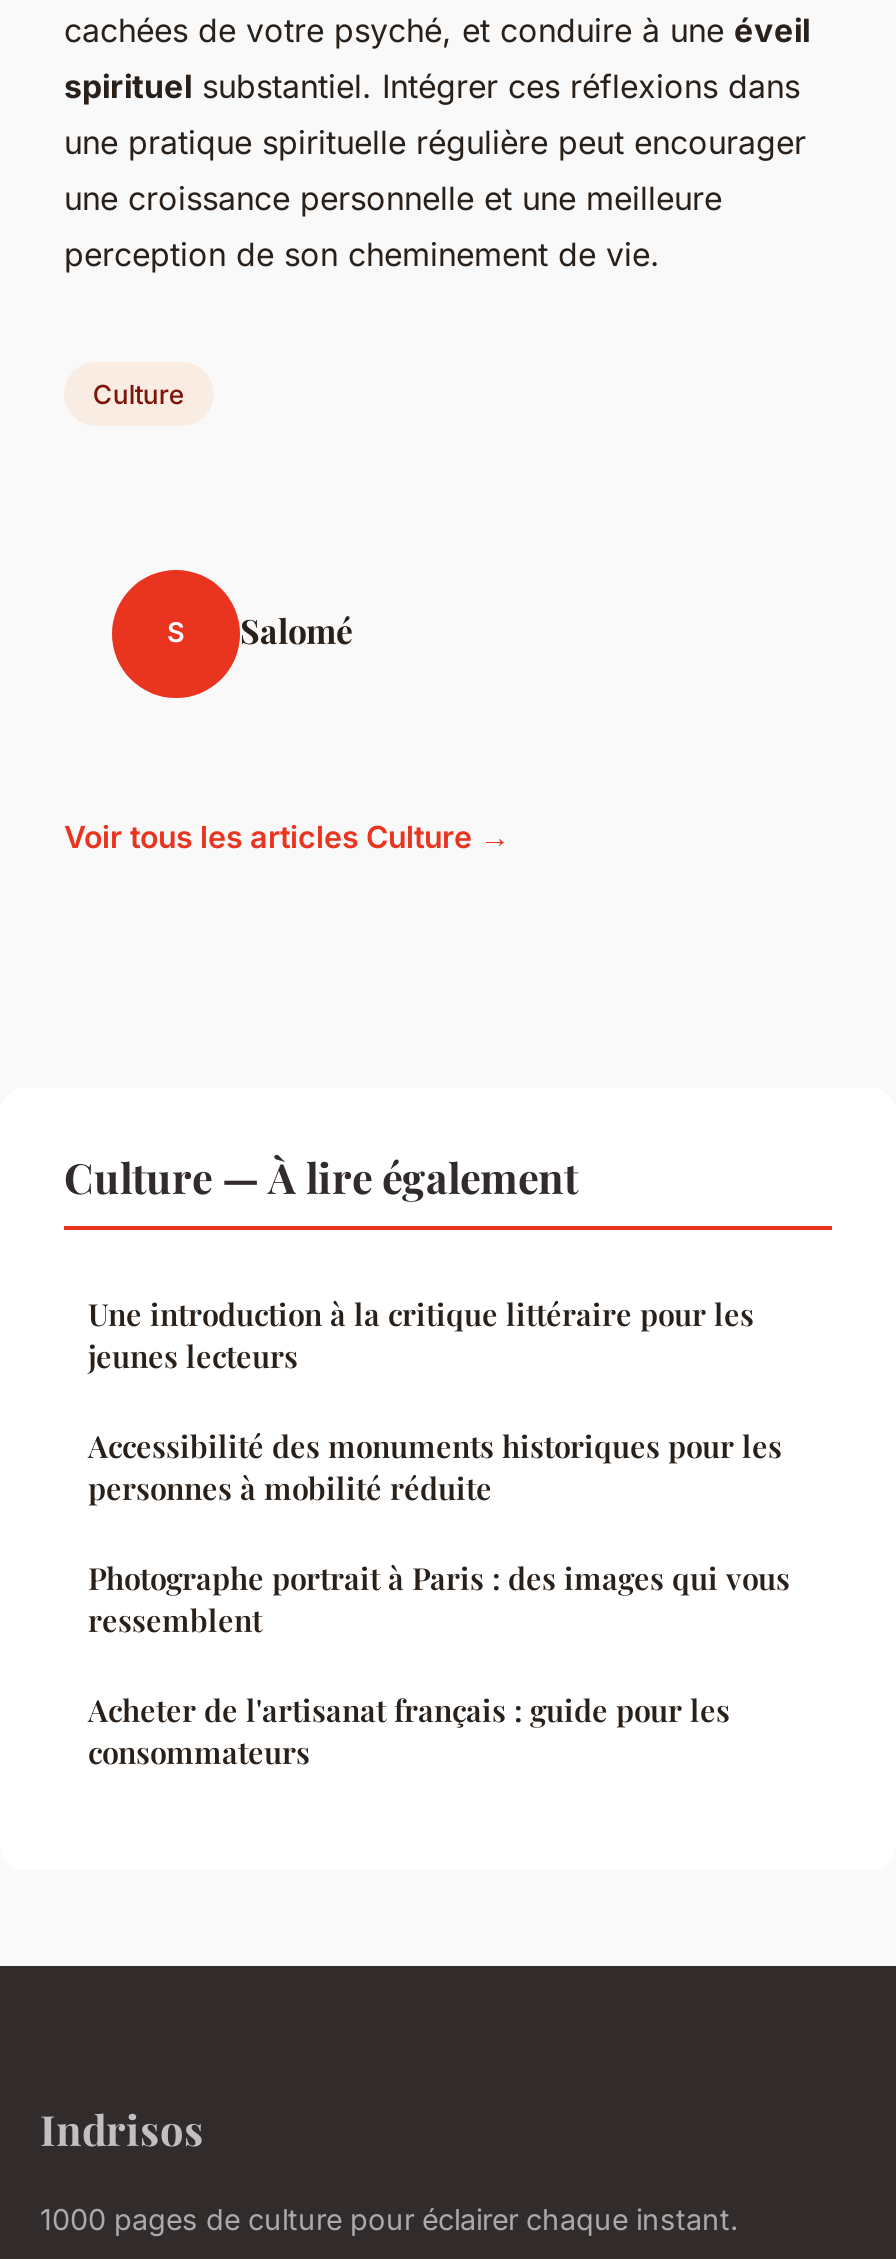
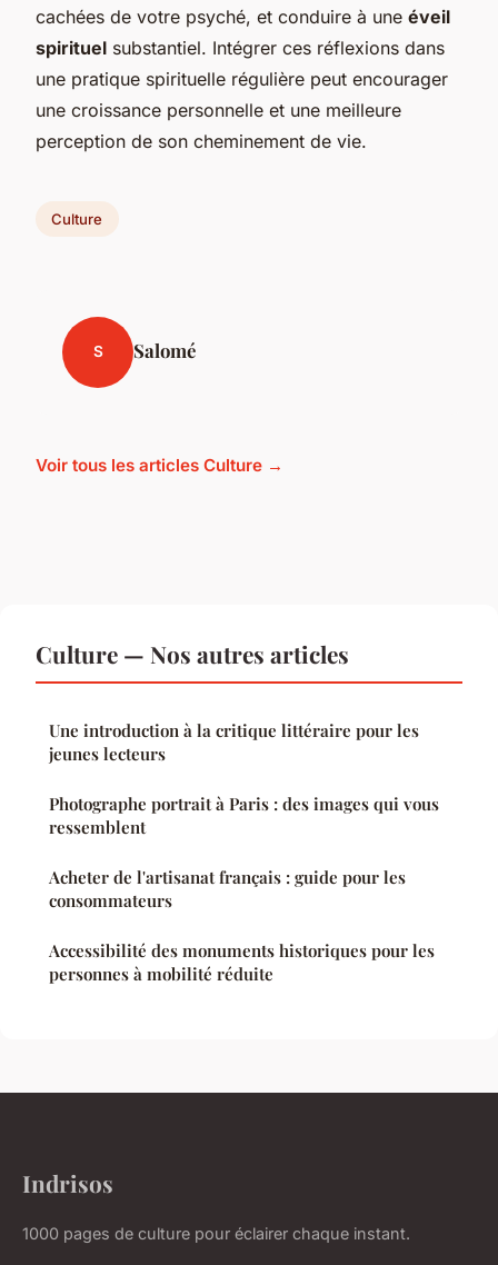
[64,1147,578,1203] Culture — À lire également -> [36,638,349,669] Culture — Nos autres articles
moved [88,1425,782,1507] -> [49,939,435,984]: Accessibilité des monuments historiques pour les | personnes à mobilité réduite
moved [88,1557,790,1771] -> [49,792,439,911]: Photographe portrait à Paris : des images qui vous | ressemblent | Acheter de l'artisanat français : guide pour les | consommateurs

